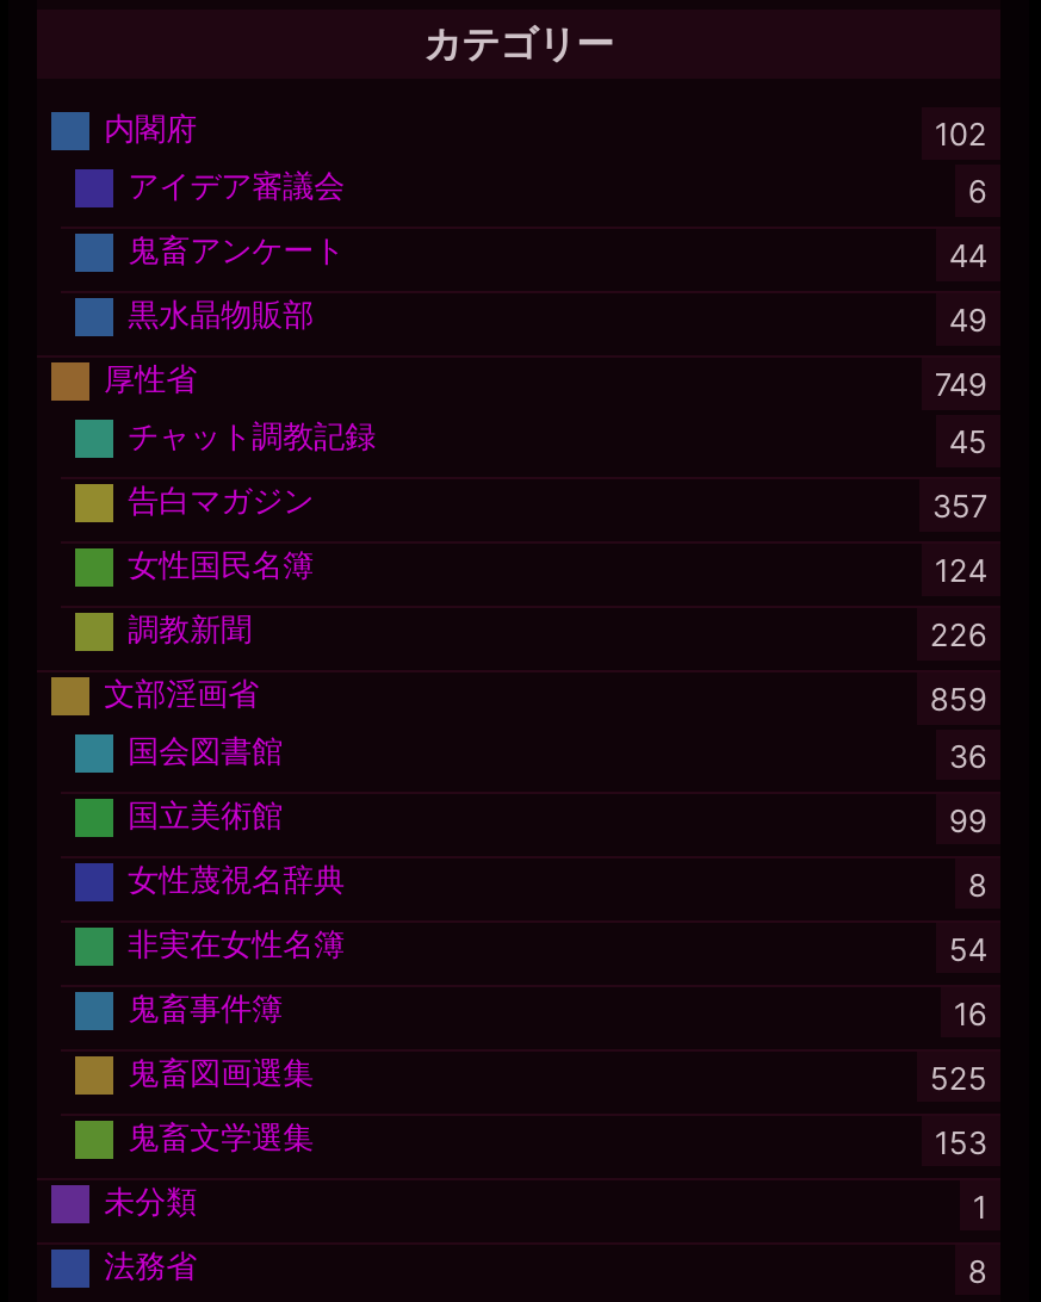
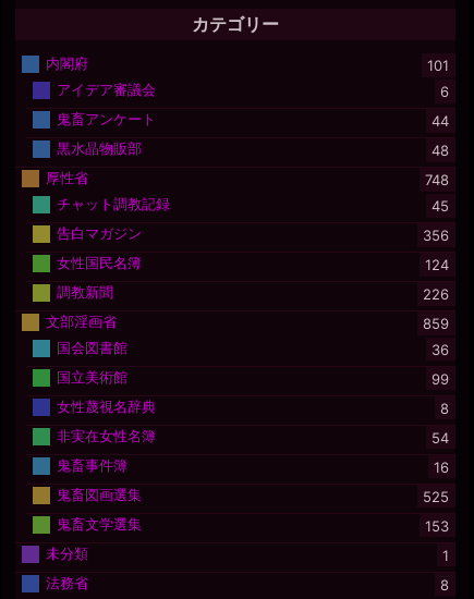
[935,114,987,153] 102 -> [428,57,449,74] 101
[949,300,987,339] 49 -> [432,142,449,159] 48
[935,365,987,403] 749 -> [425,171,449,188] 748
[932,486,987,524] 357 -> [423,226,449,244] 356

